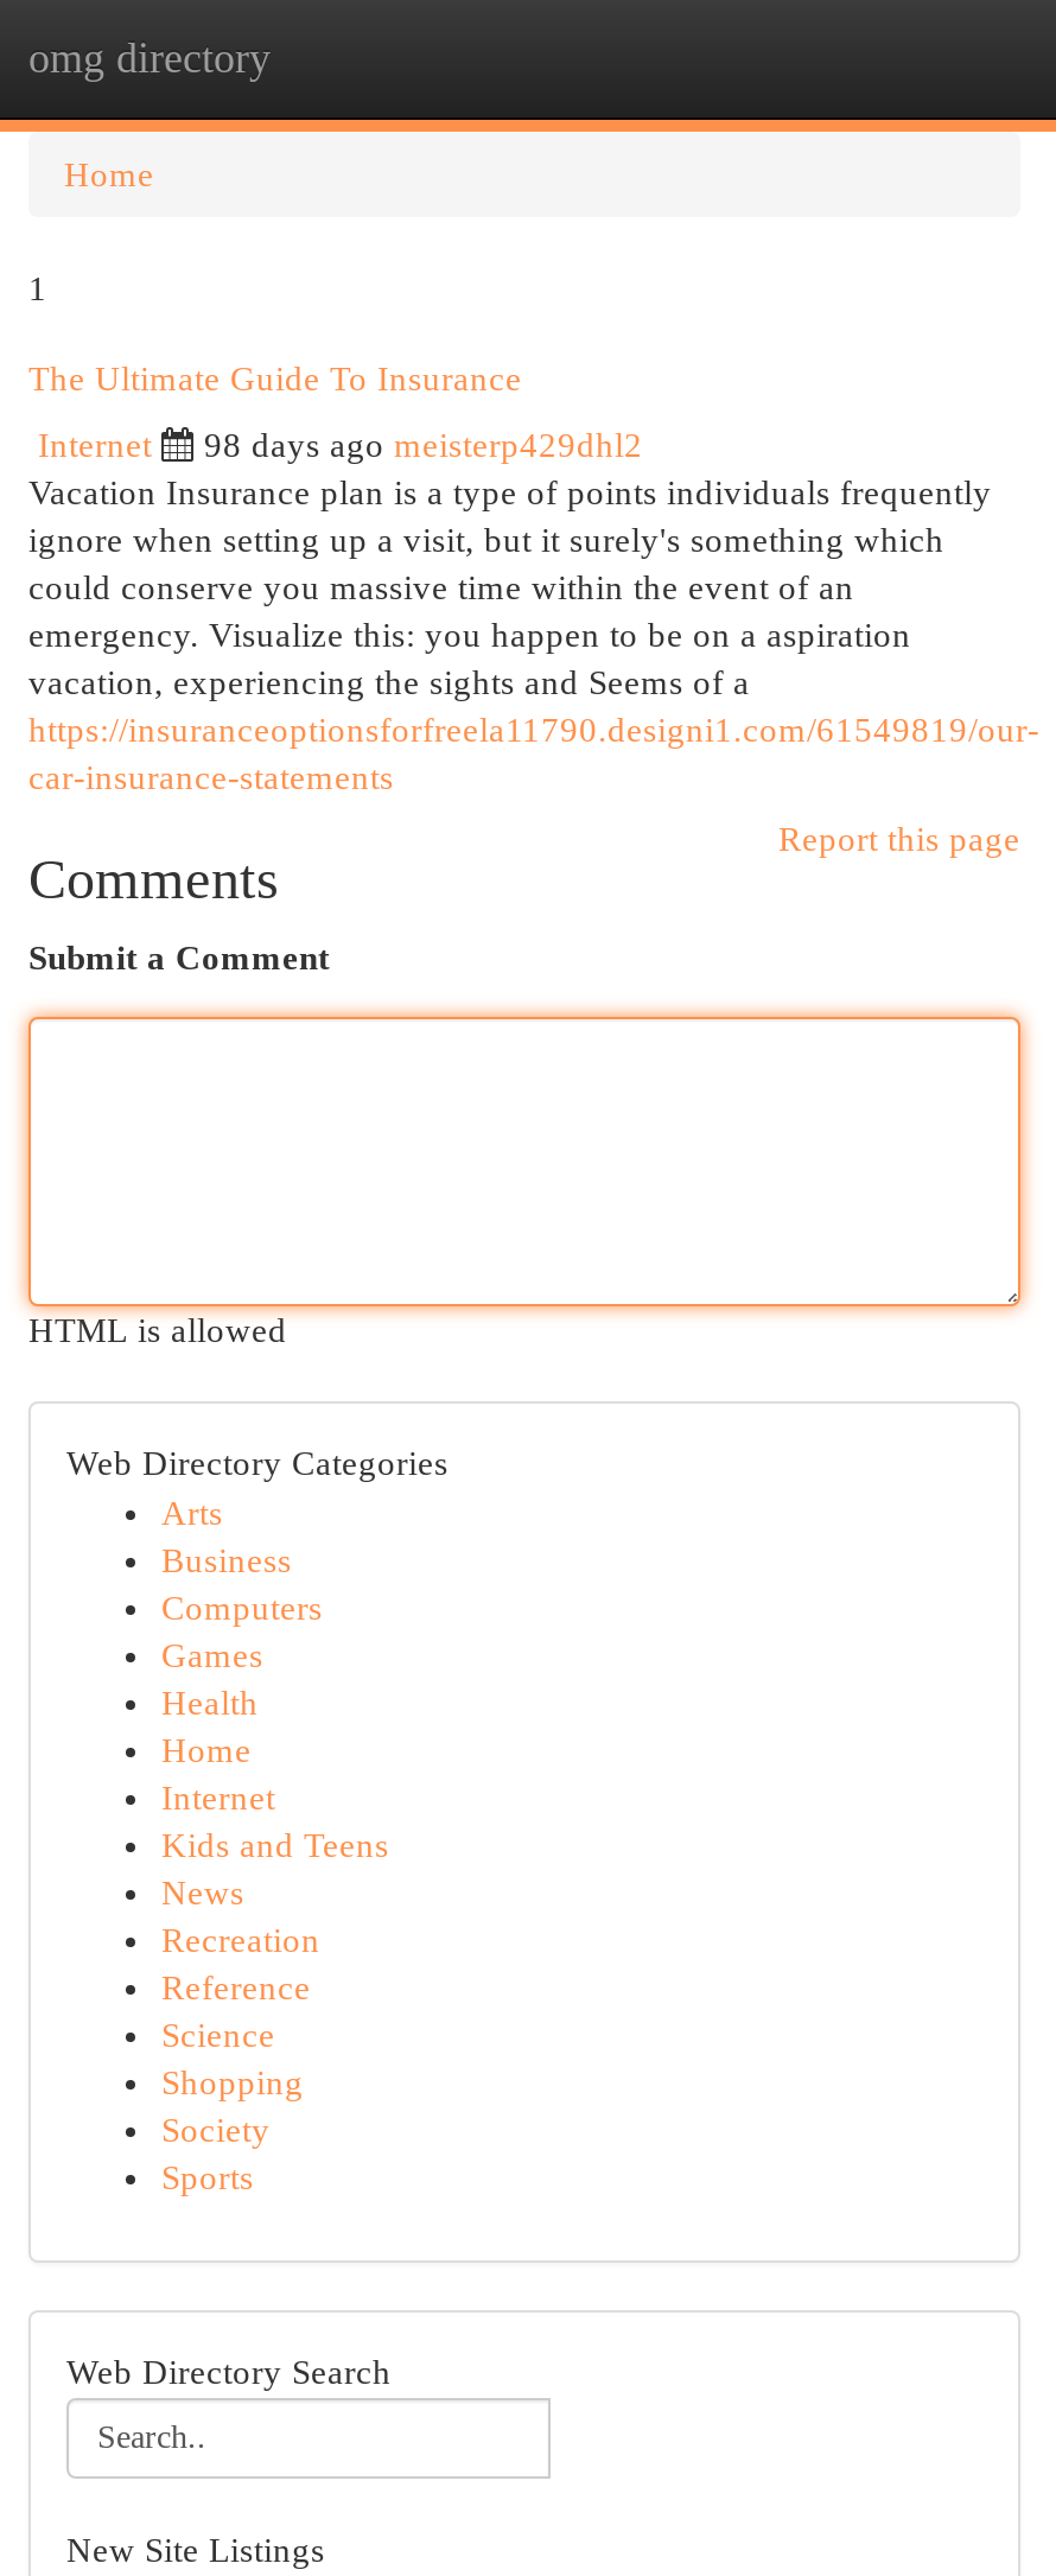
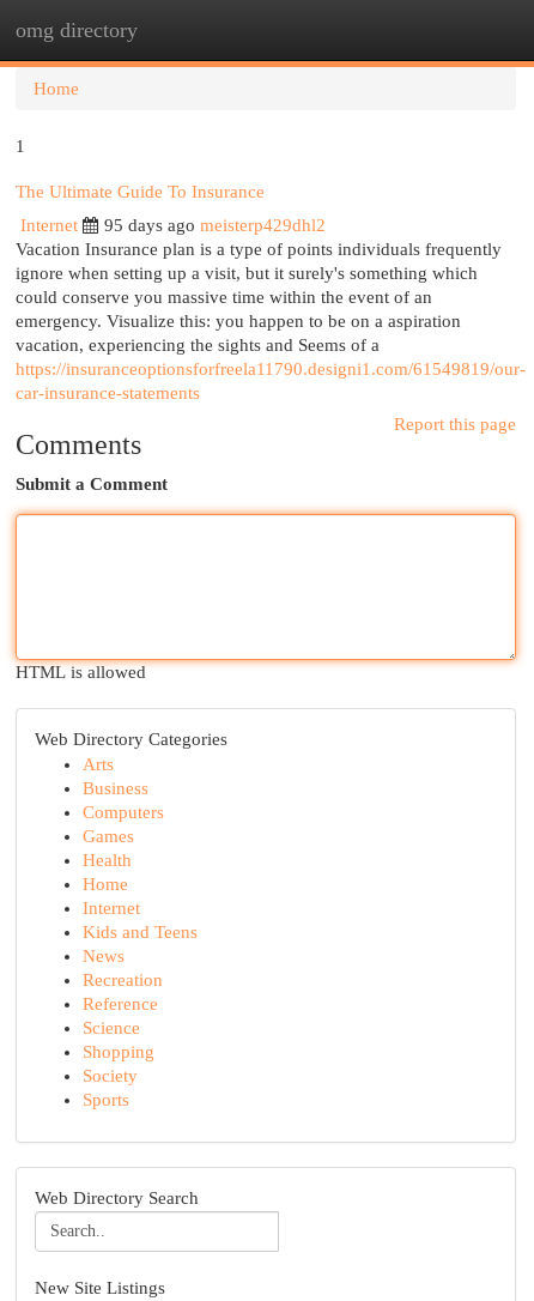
[204,426,643,464] 98 days ago meisterp429dhl2 -> [104,216,326,235] 95 days ago meisterp429dhl2

